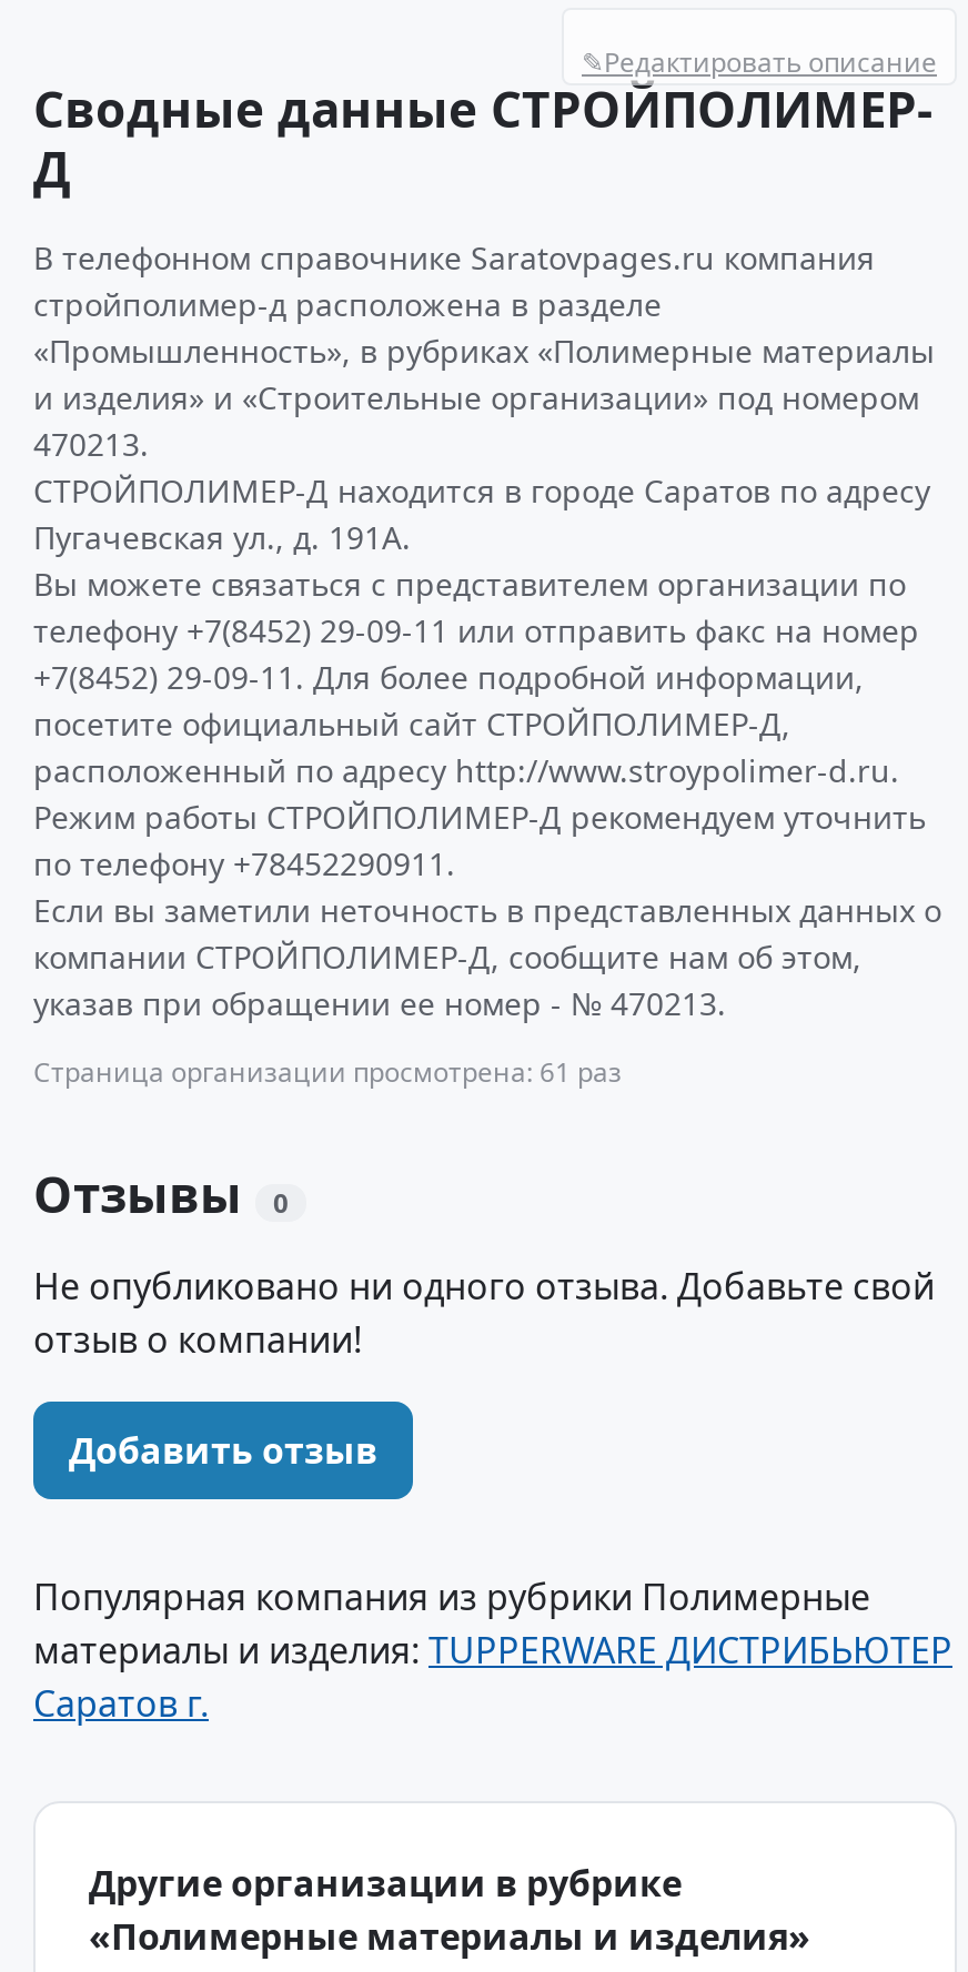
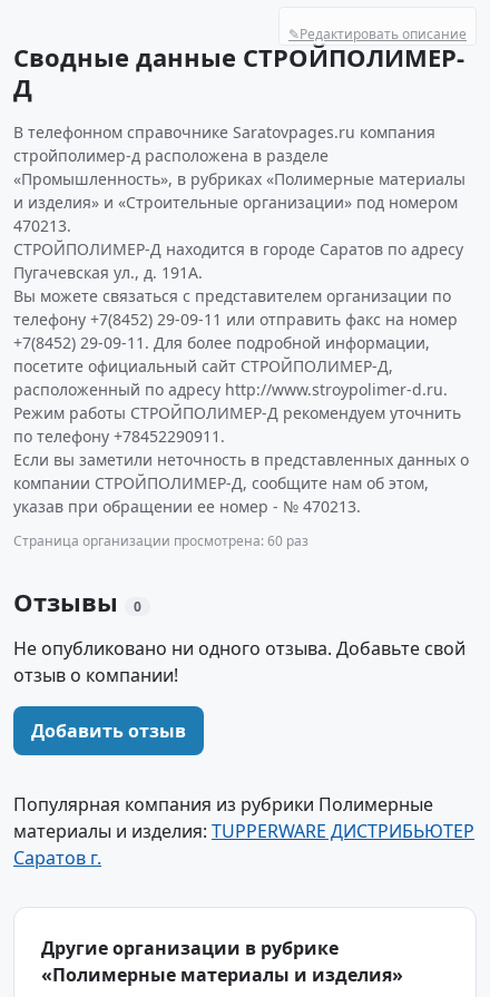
[33,1053,622,1091] Страница организации просмотрена: 61 раз -> [13,531,308,550] Страница организации просмотрена: 60 раз

